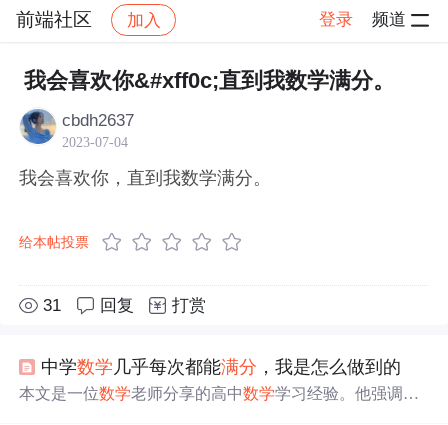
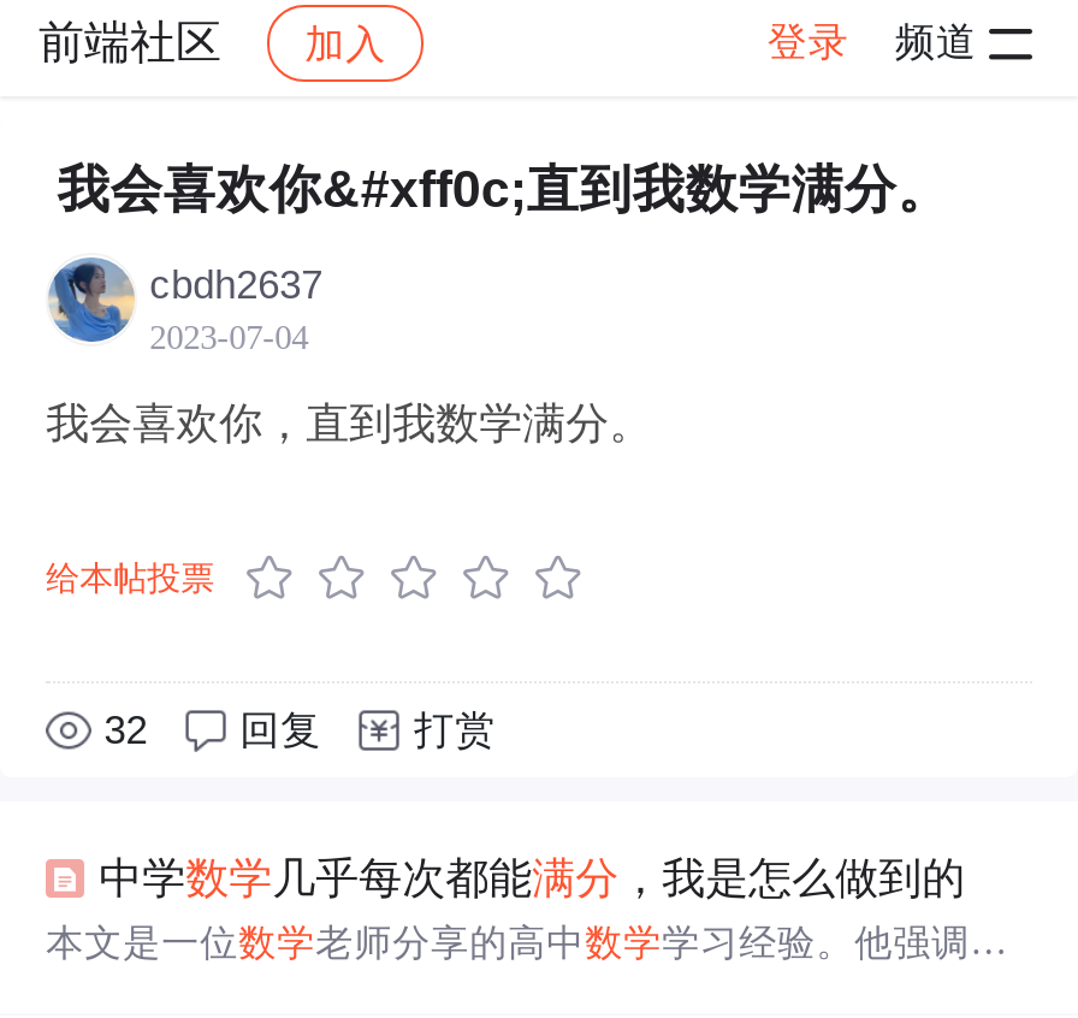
[43,296,61,315] 31 -> [104,708,147,754] 32

